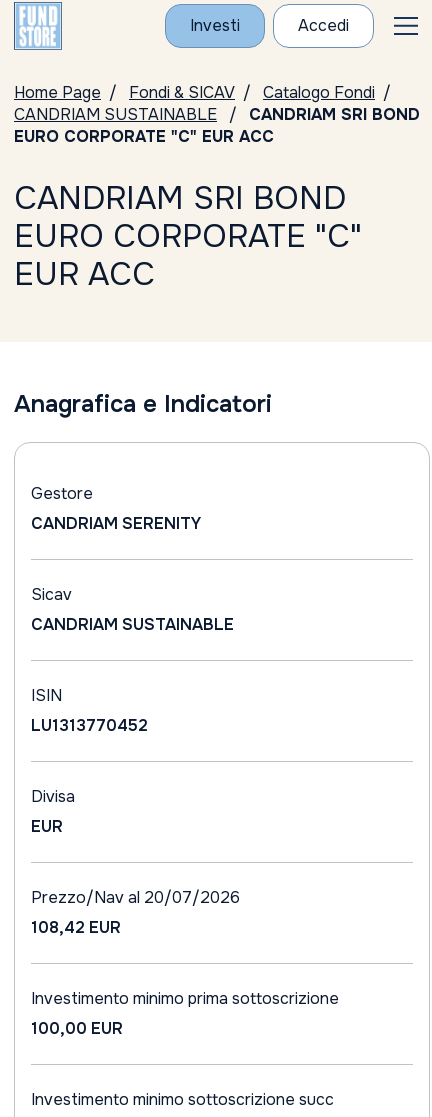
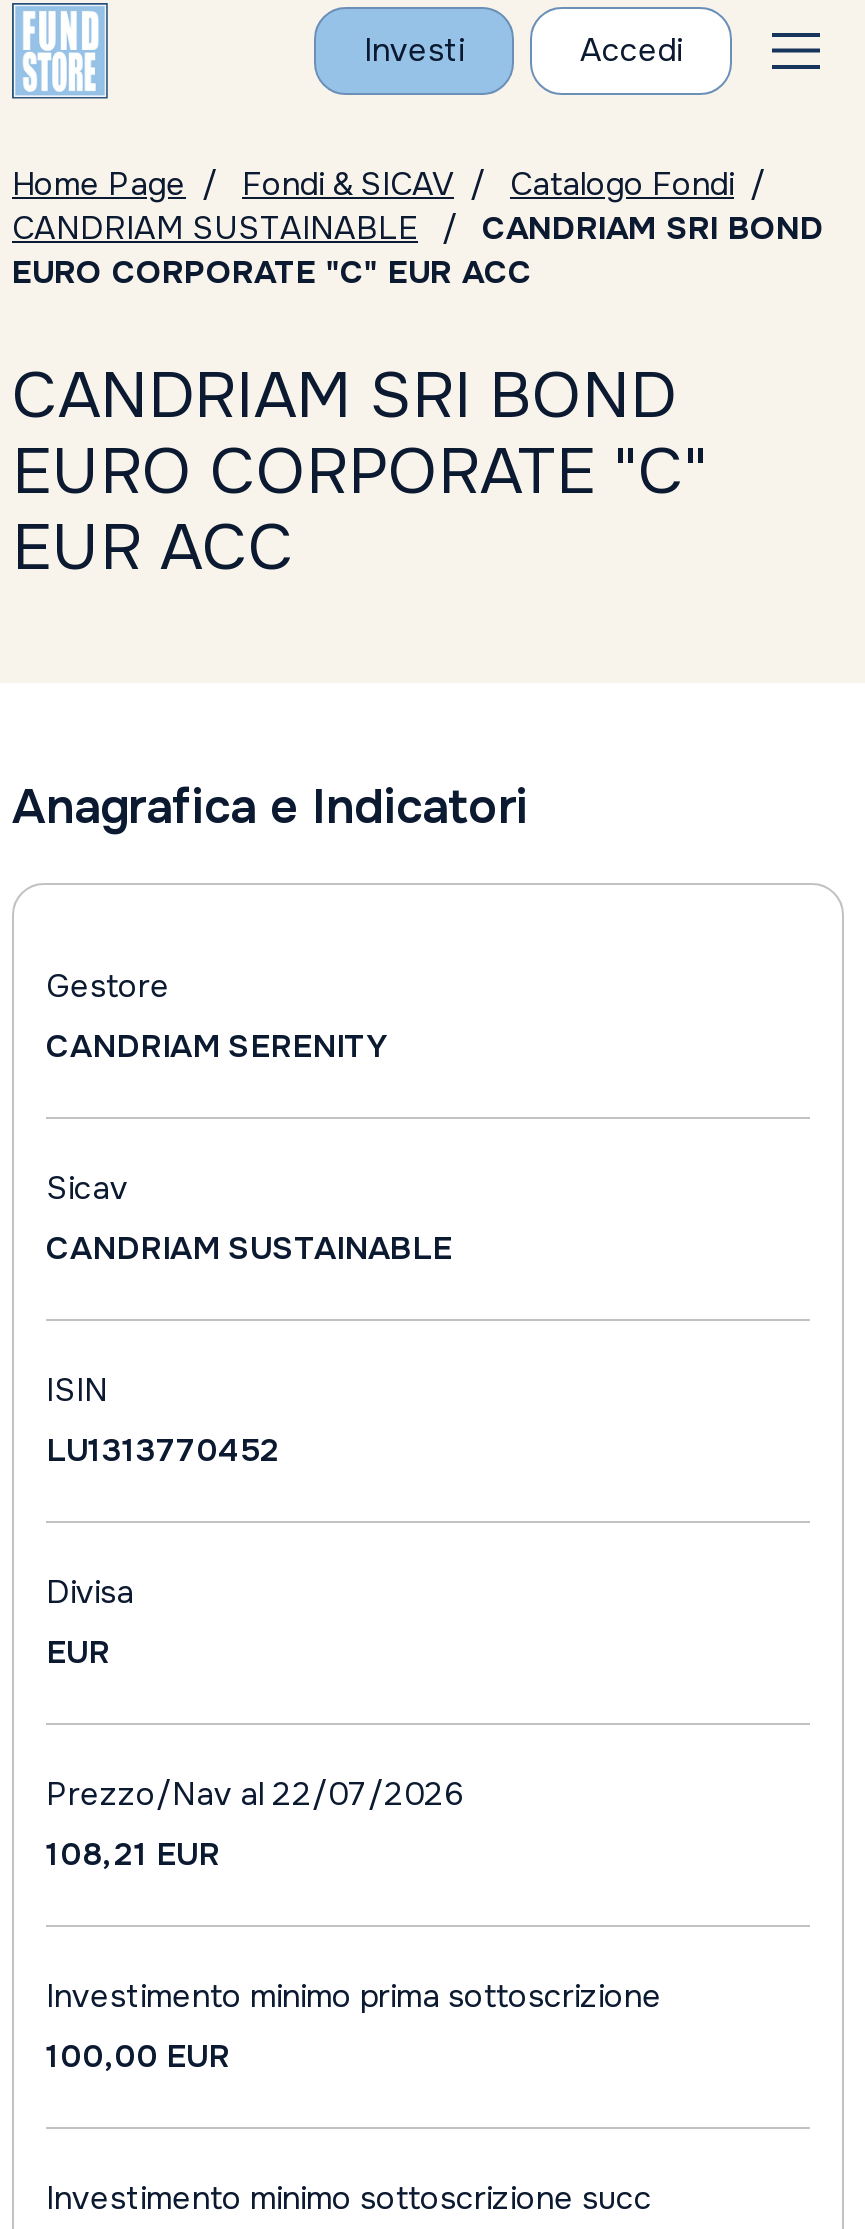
[31,887,240,908] Prezzo/Nav al 20/07/2026 -> [46,1773,464,1815] Prezzo/Nav al 22/07/2026
[31,917,121,938] 108,42 EUR -> [46,1833,220,1875] 108,21 EUR

